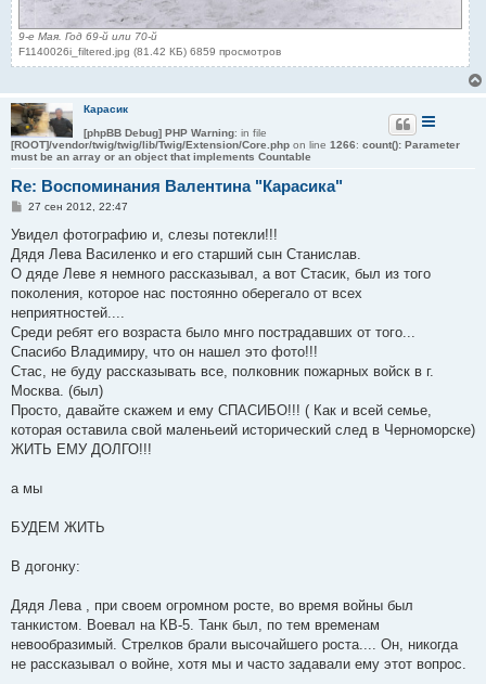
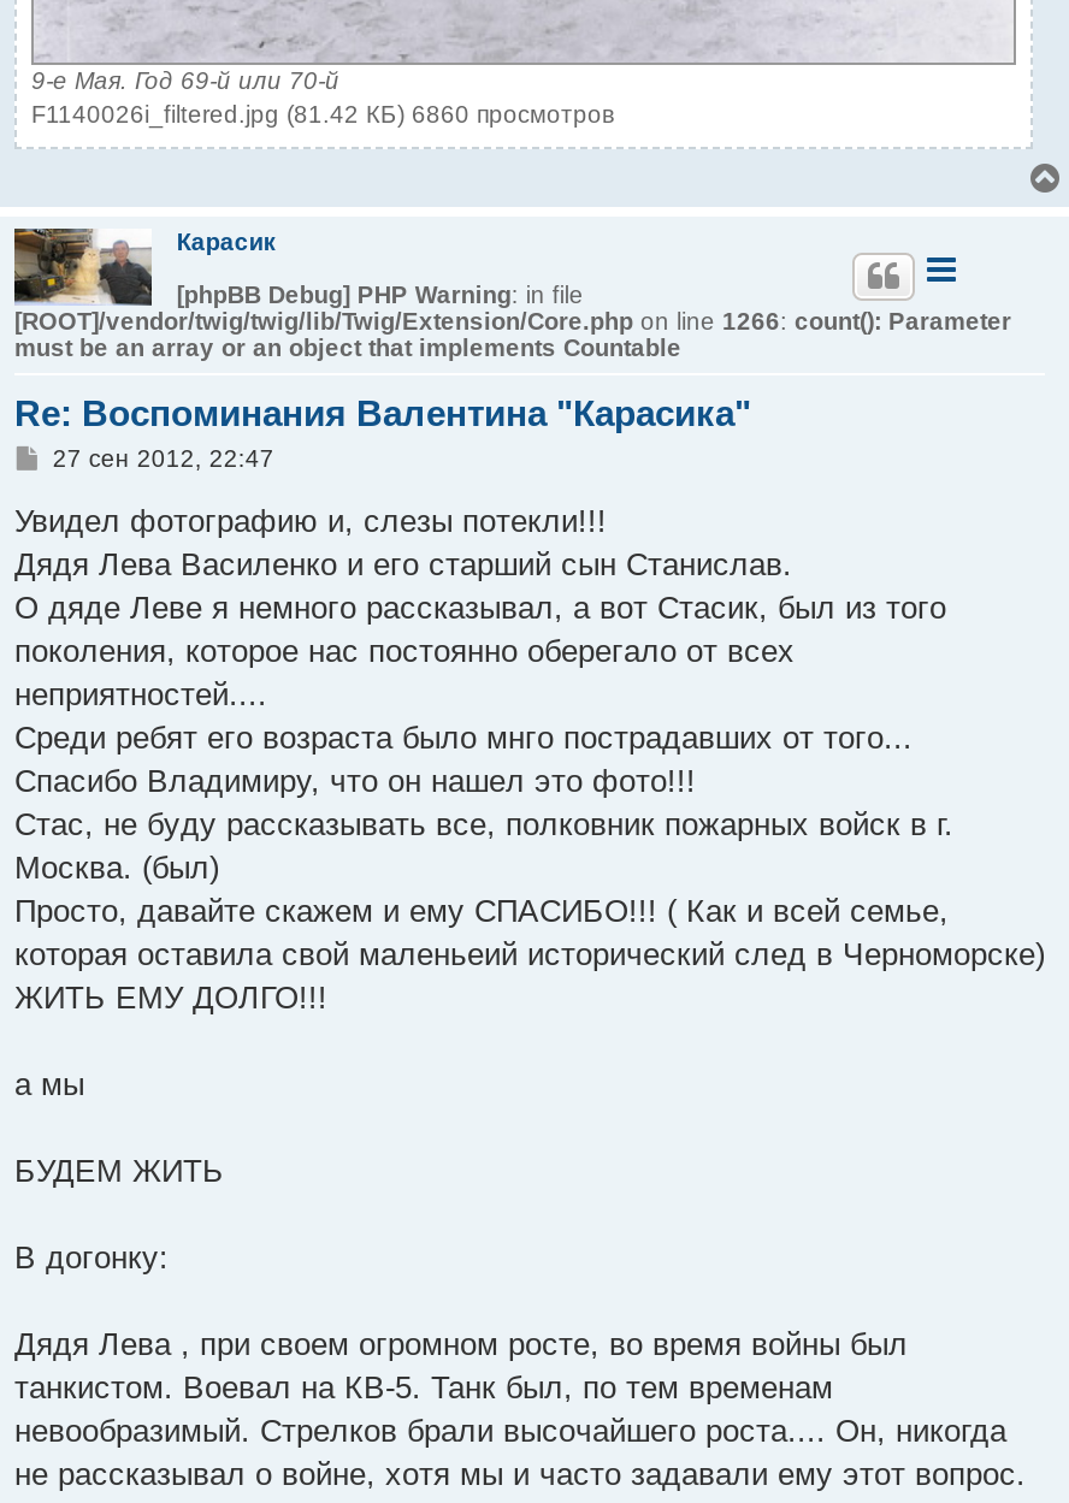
[18,45,281,57] F1140026i_filtered.jpg (81.42 КБ) 6859 просмотров -> [31,100,614,126] F1140026i_filtered.jpg (81.42 КБ) 6860 просмотров

